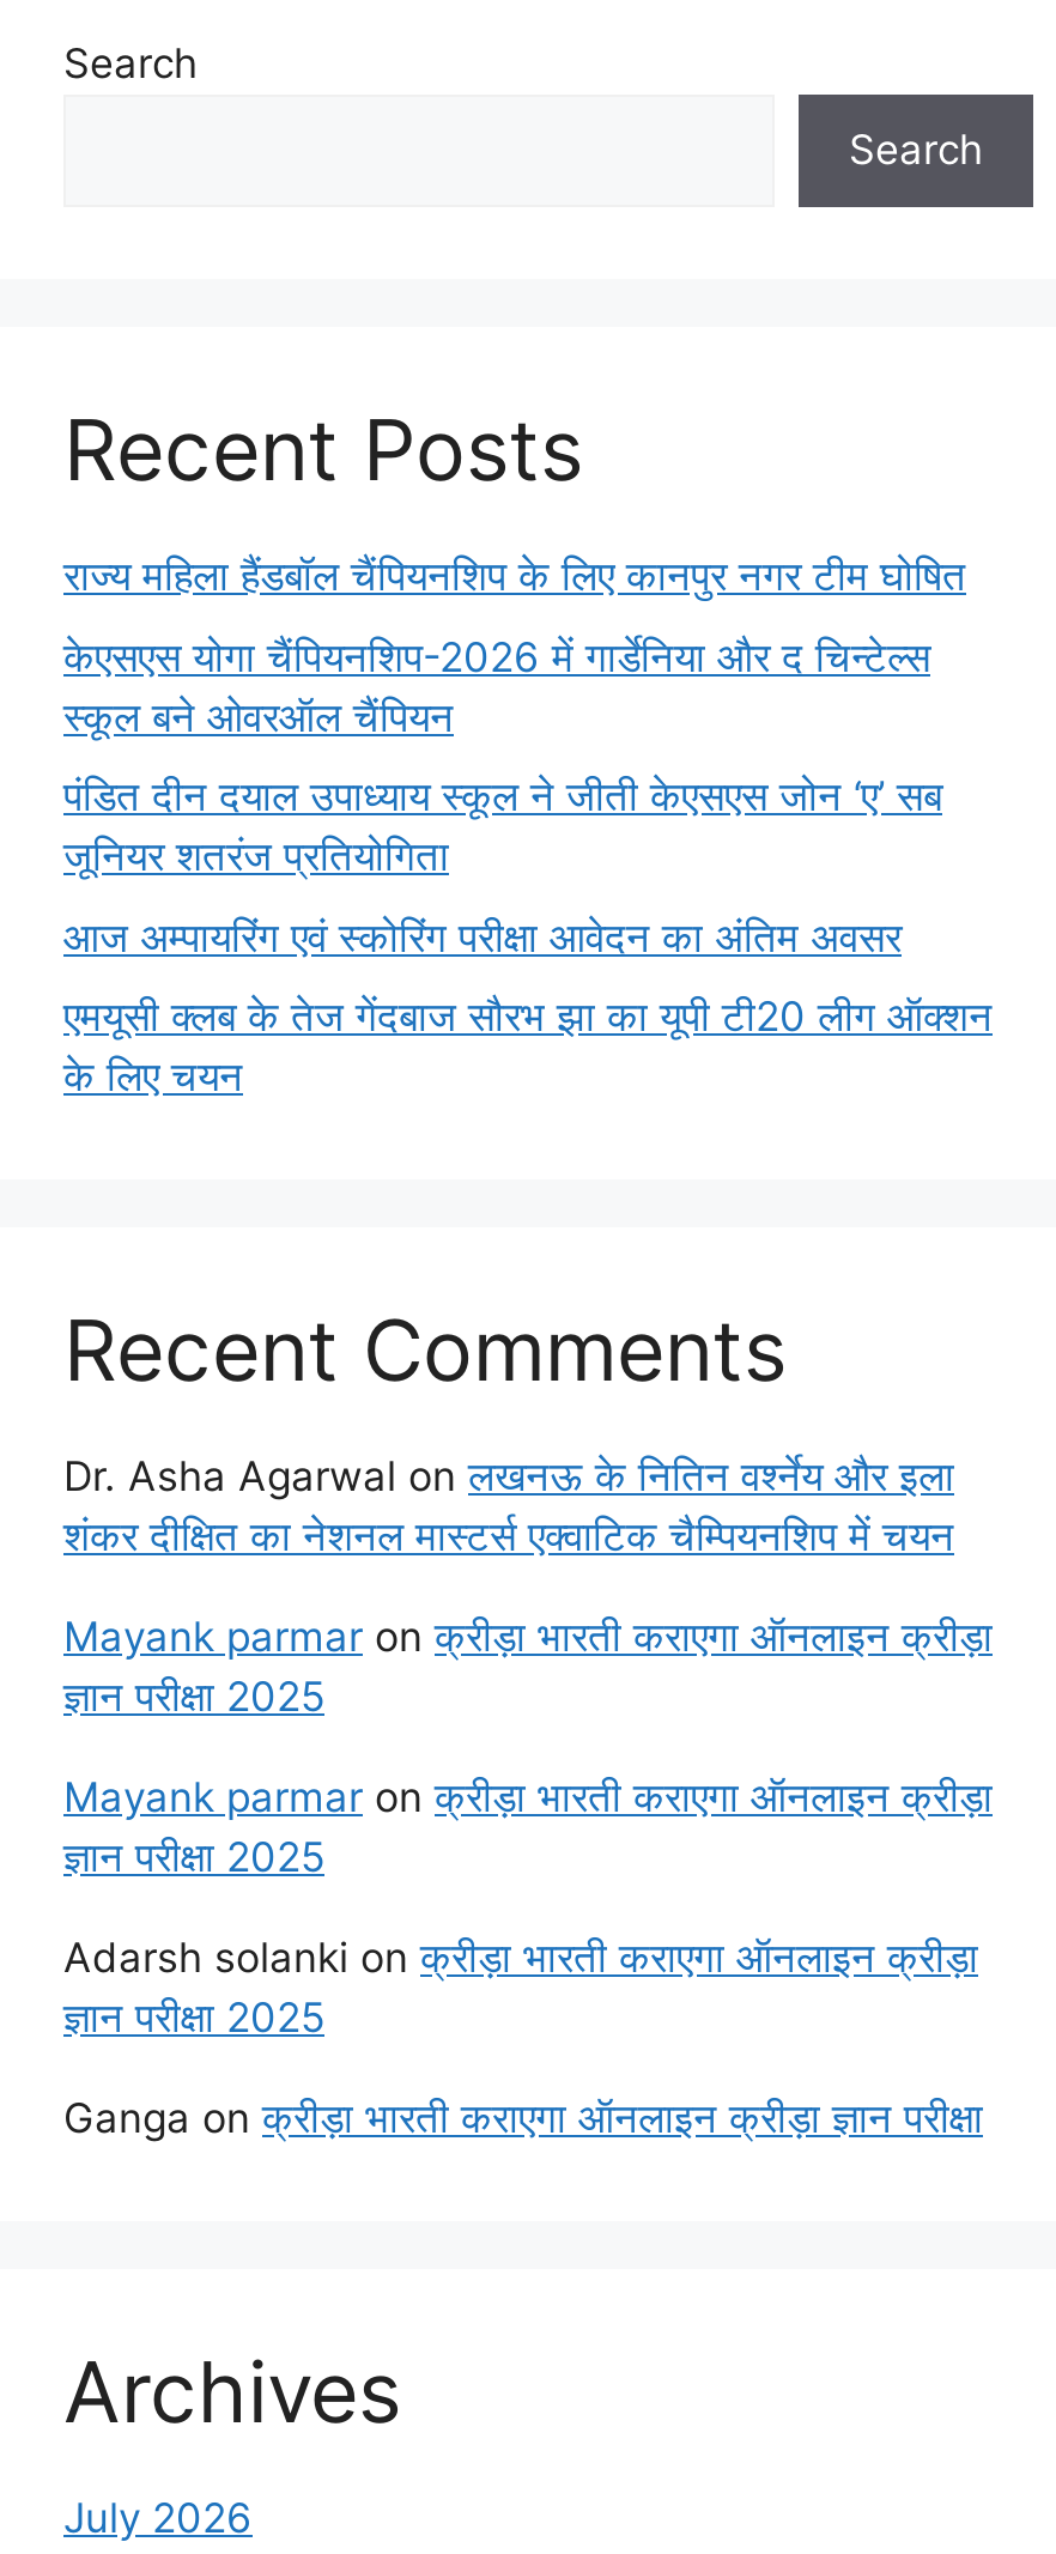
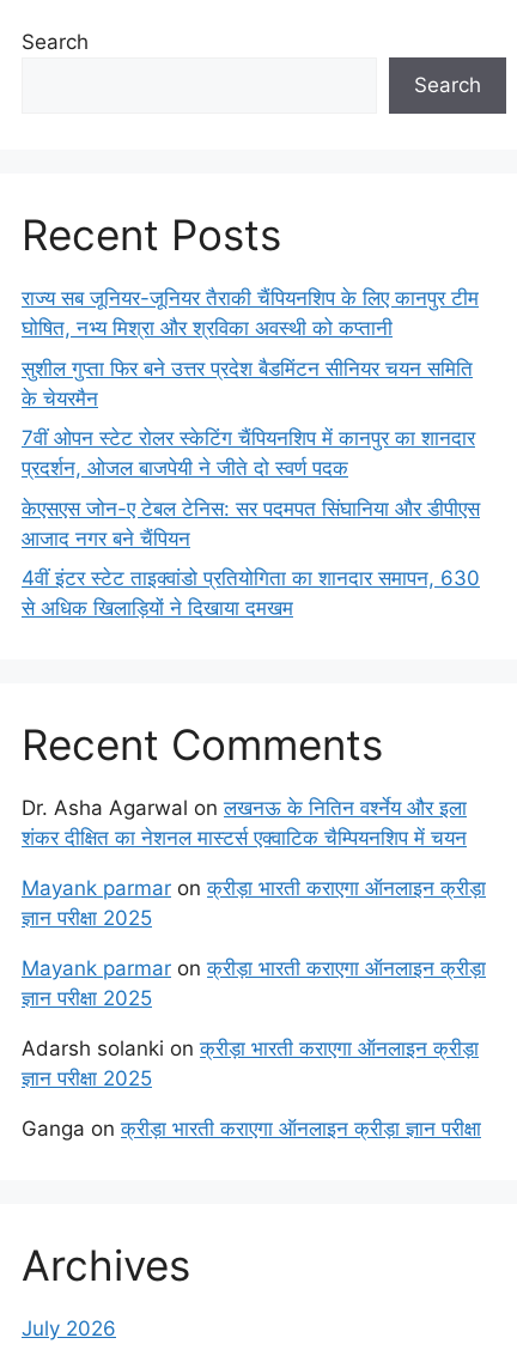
[63,553,966,601] राज्य महिला हैंडबॉल चैंपियनशिप के लिए कानपुर नगर टीम घोषित -> [22,287,479,340] राज्य सब जूनियर-जूनियर तैराकी चैंपियनशिप के लिए कानपुर टीम | घोषित, नभ्य मिश्रा और श्रविका अवस्थी को कप्तानी
[63,633,930,741] केएसएस योगा चैंपियनशिप-2026 में गार्डेनिया और द चिन्टेल्स | स्कूल बने ओवरऑल चैंपियन -> [22,357,473,410] सुशील गुप्ता फिर बने उत्तर प्रदेश बैडमिंटन सीनियर चयन समिति | के चेयरमैन
[63,773,942,881] पंडित दीन दयाल उपाध्याय स्कूल ने जीती केएसएस जोन ‘ए’ सब | जूनियर शतरंज प्रतियोगिता -> [22,427,475,480] 7वीं ओपन स्टेट रोलर स्केटिंग चैंपियनशिप में कानपुर का शानदार | प्रदर्शन, ओजल बाजपेयी ने जीते दो स्वर्ण पदक
[63,913,902,961] आज अम्पायरिंग एवं स्कोरिंग परीक्षा आवेदन का अंतिम अवसर -> [22,497,480,550] केएसएस जोन-ए टेबल टेनिस: सर पदमपत सिंघानिया और डीपीएस | आजाद नगर बने चैंपियन
[63,994,993,1101] एमयूसी क्लब के तेज गेंदबाज सौरभ झा का यूपी टी20 लीग ऑक्शन | के लिए चयन -> [22,567,480,620] 4वीं इंटर स्टेट ताइक्वांडो प्रतियोगिता का शानदार समापन, 630 | से अधिक खिलाड़ियों ने दिखाया दमखम

